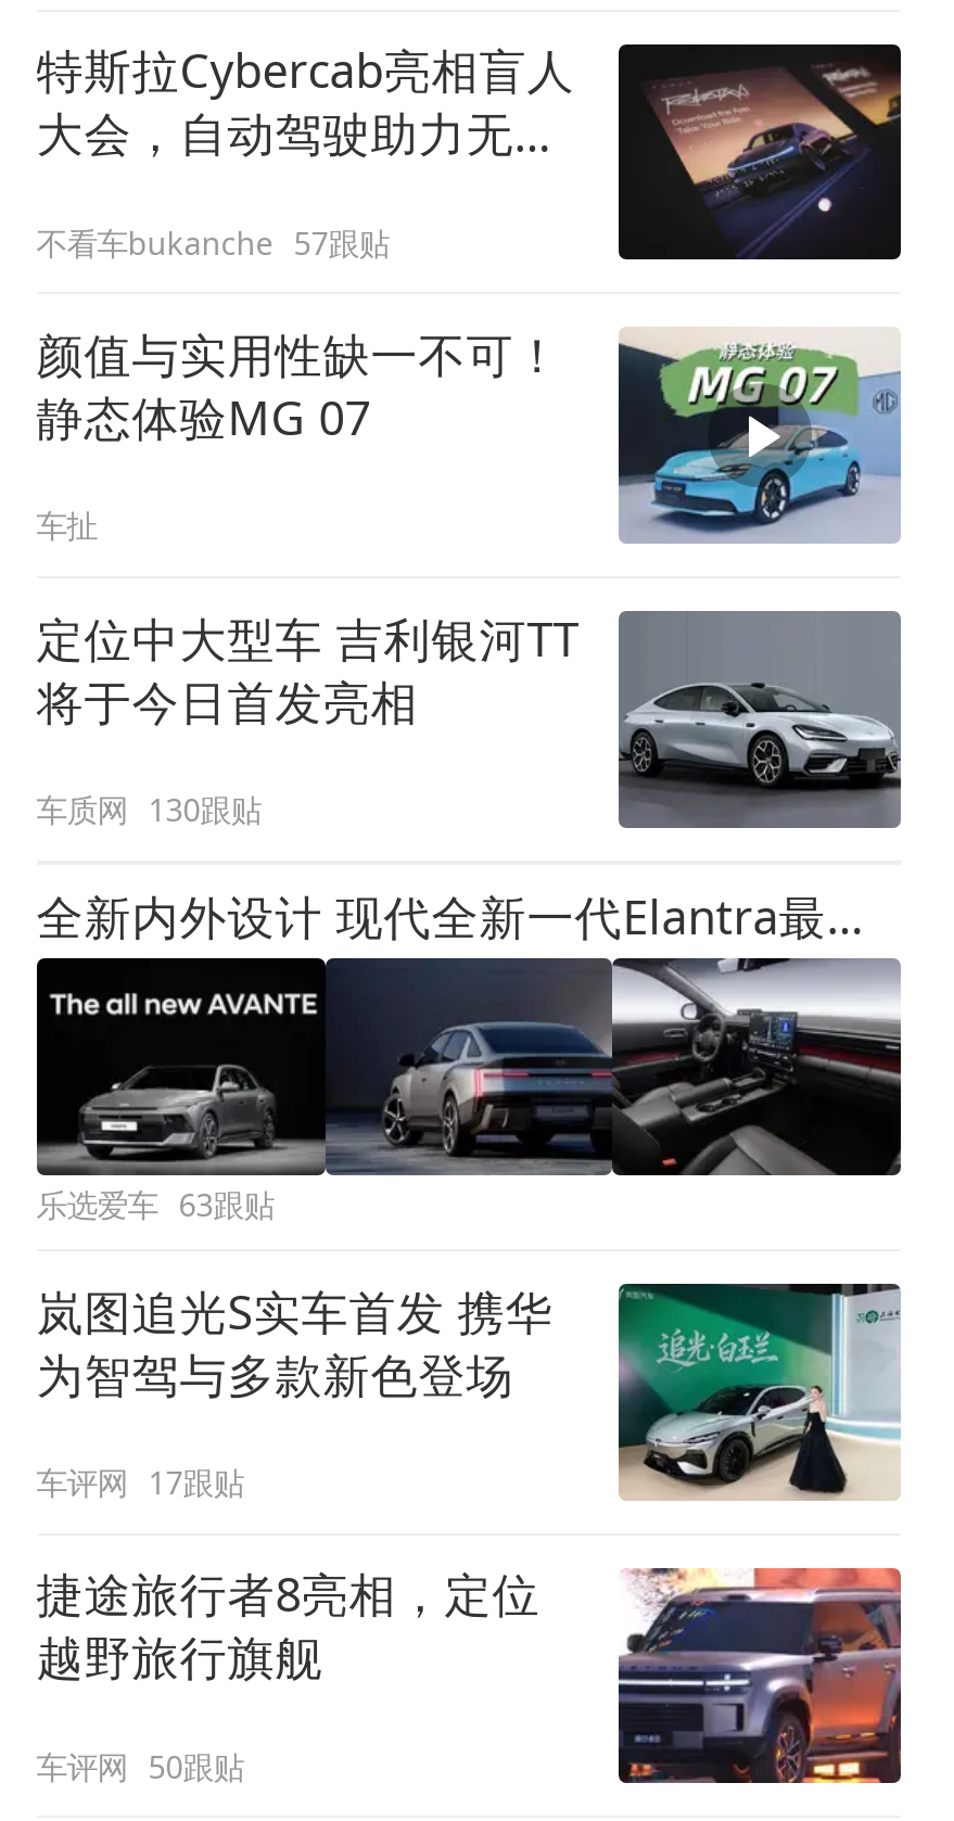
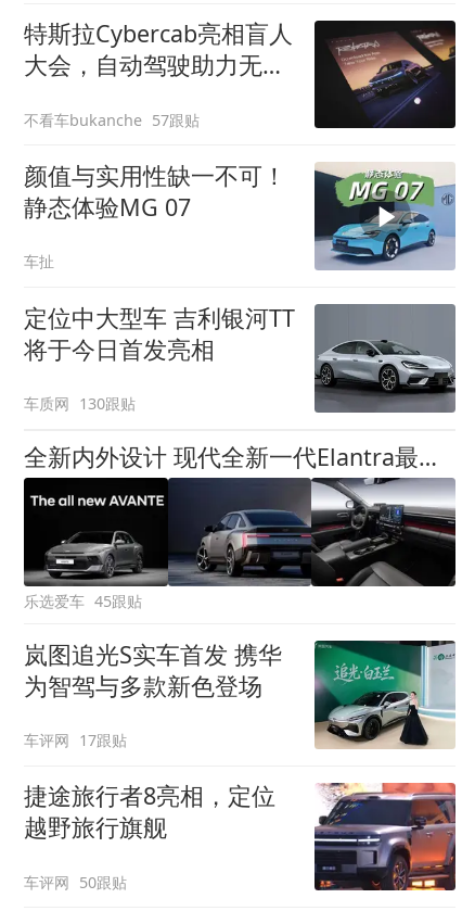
[36,1185,274,1226] 乐选爱车 63跟贴 -> [24,591,142,612] 乐选爱车 45跟贴

